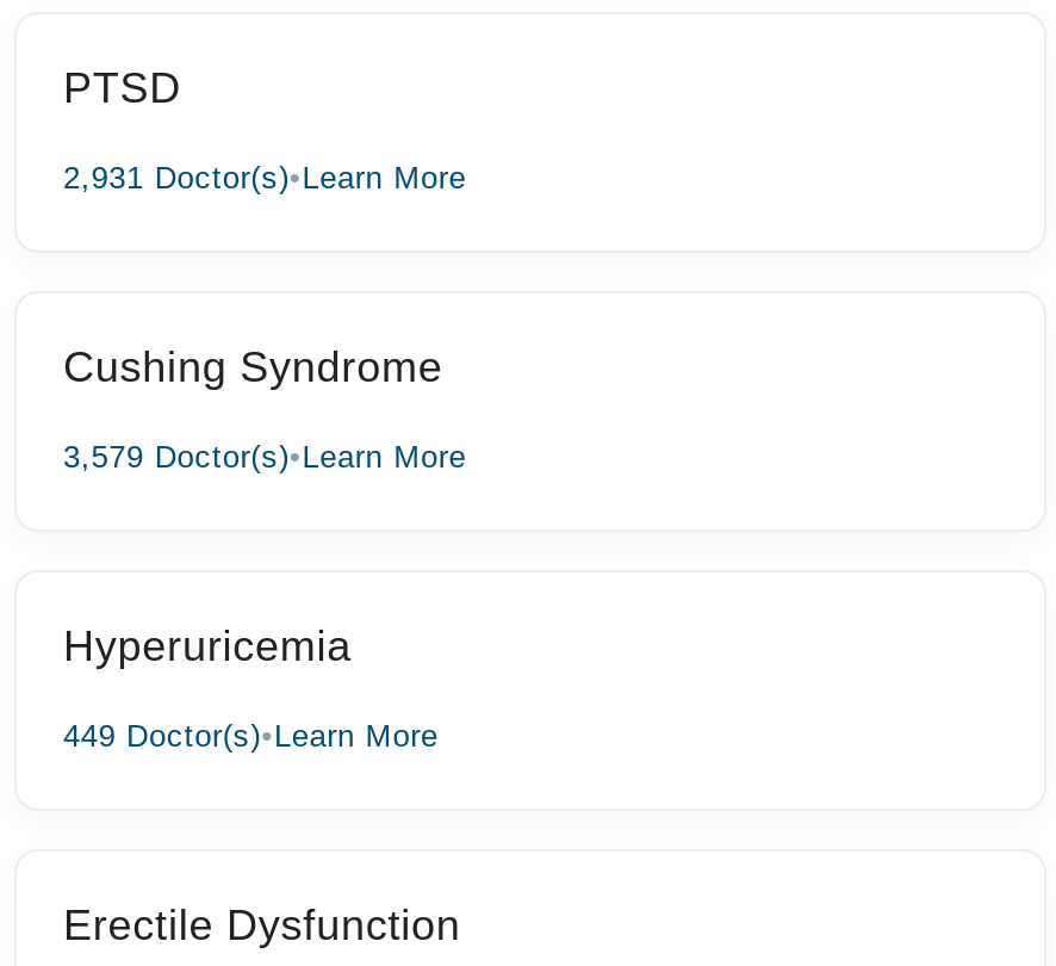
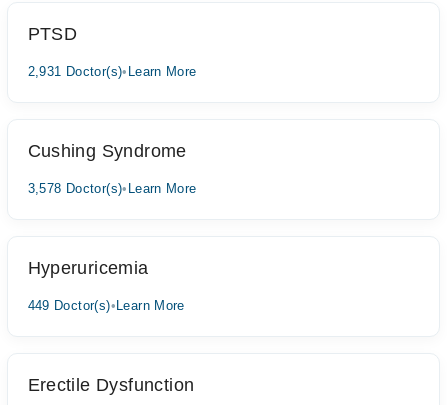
[63,439,466,475] 3,579 Doctor(s)•Learn More -> [27,181,197,196] 3,578 Doctor(s)•Learn More

